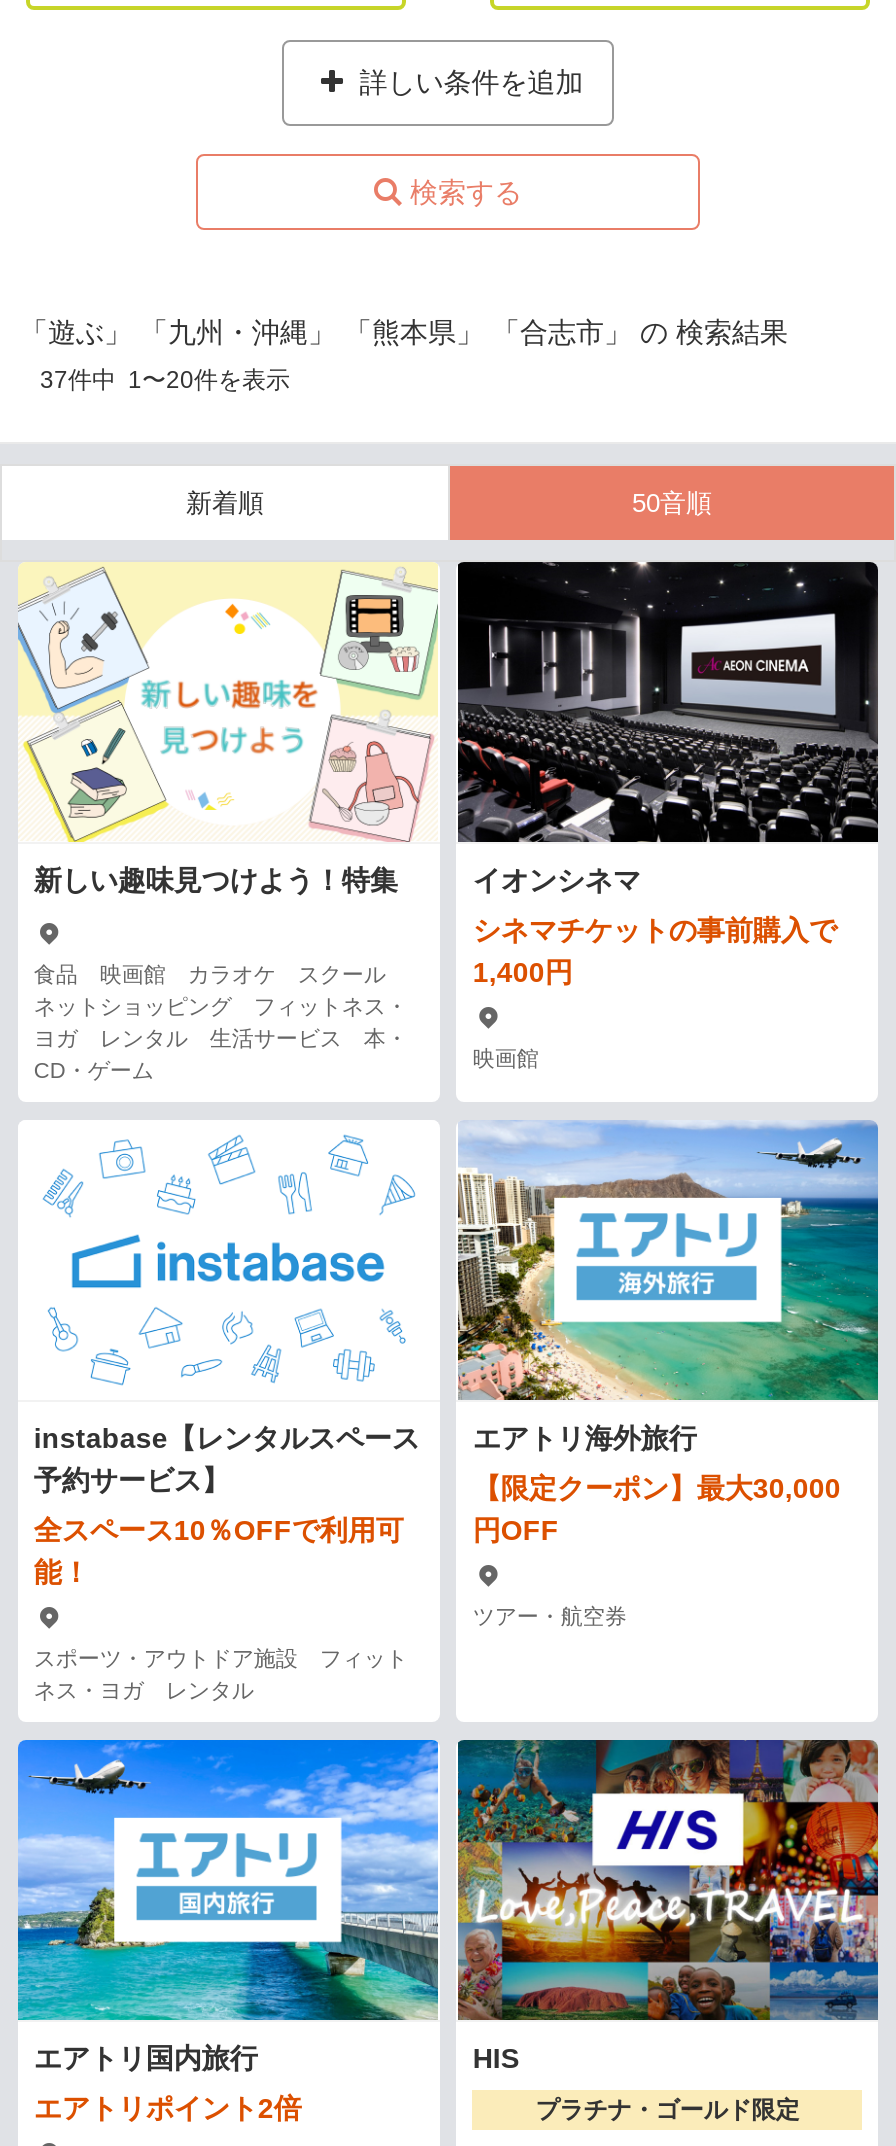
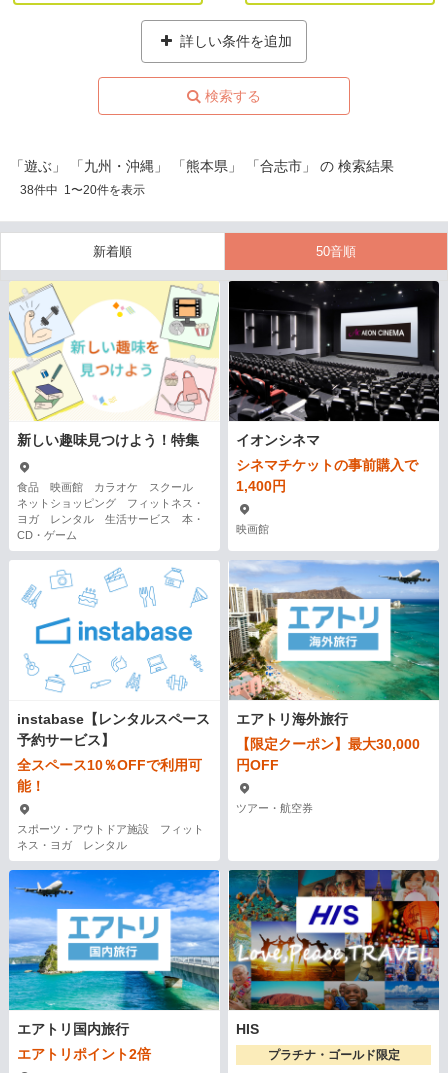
[40,366,290,394] 37件中1〜20件を表示 -> [20,183,145,197] 38件中1〜20件を表示

